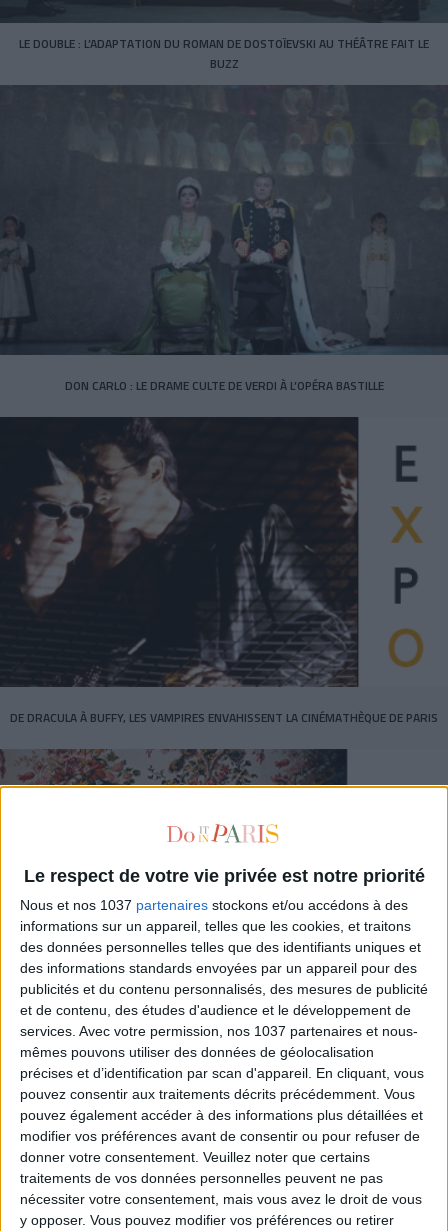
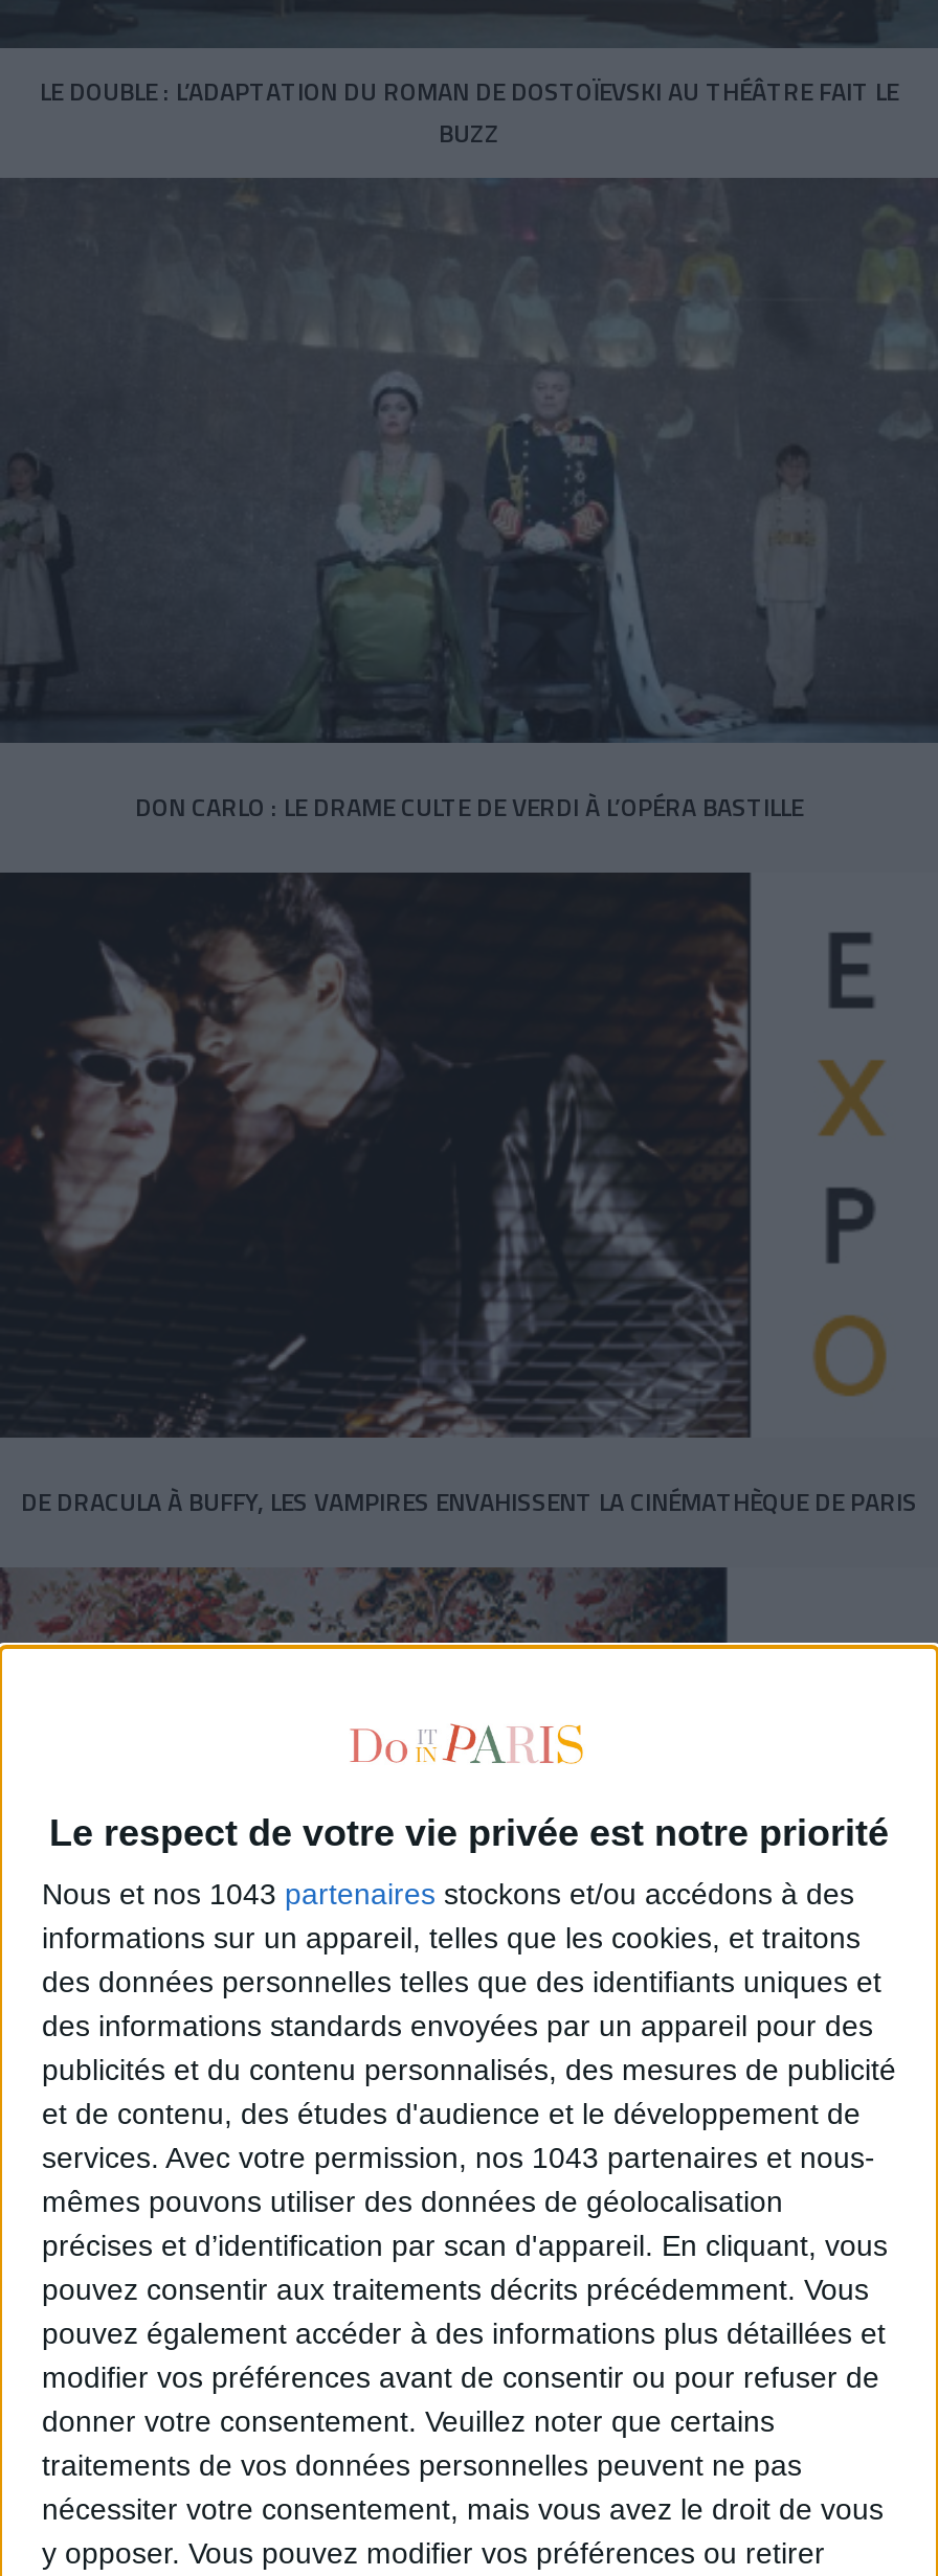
[20,897,408,913] Nous et nos 1037 partenaires stockons et/ou accédons à des -> [42,1877,854,1910] Nous et nos 1043 partenaires stockons et/ou accédons à des
[20,1023,418,1039] services. Avec votre permission, nos 1037 partenaires et nous- -> [42,2140,875,2174] services. Avec votre permission, nos 1043 partenaires et nous-

